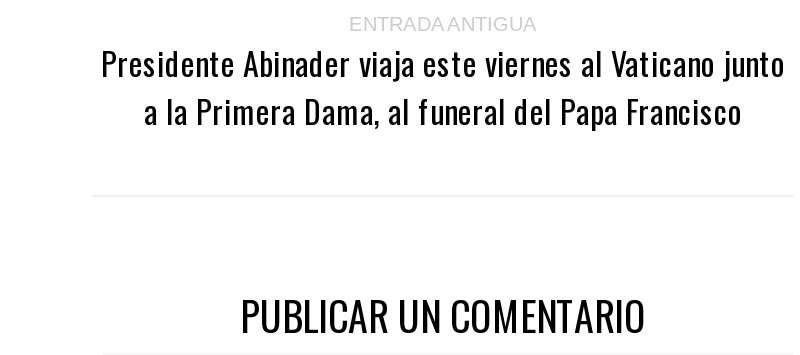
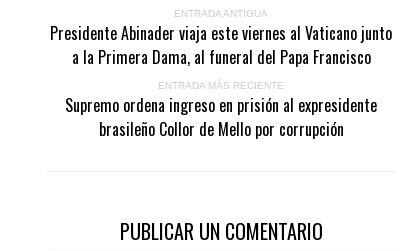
none -> [65,80,377,141] ENTRADA MÁS RECIENTE | Supremo ordena ingreso en prisión al expresidente | brasileño Collor de Mello por corrupción

